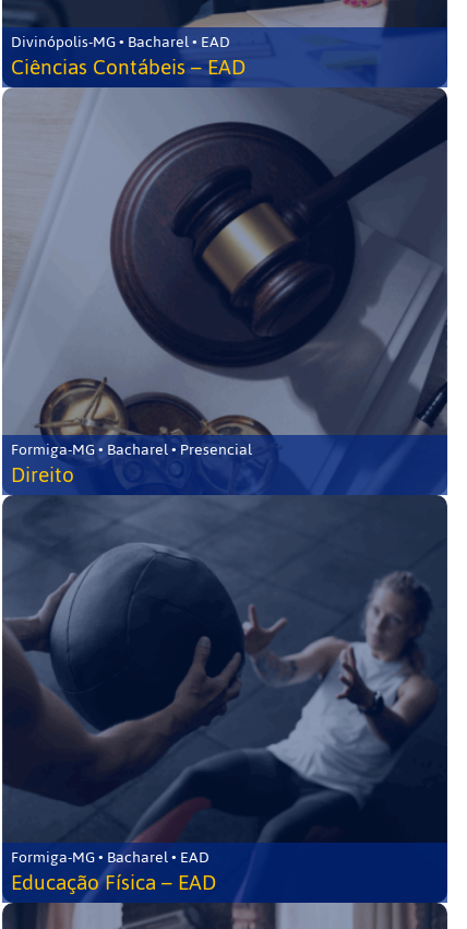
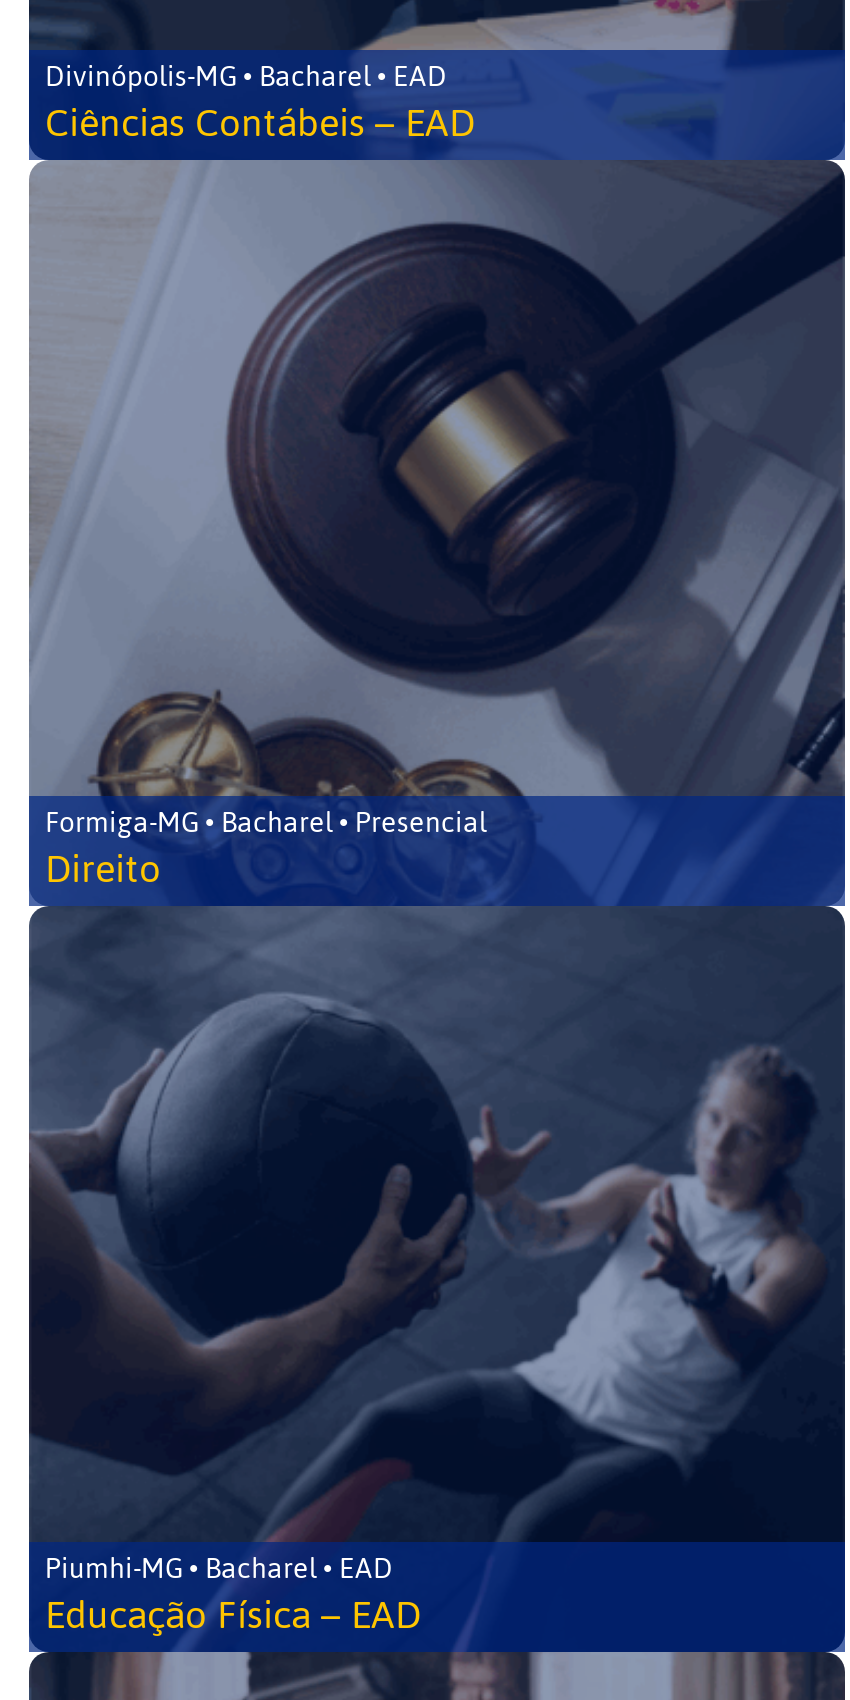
[11,843,209,872] Formiga-MG • Bacharel • EAD -> [45,1542,393,1596] Piumhi-MG • Bacharel • EAD

